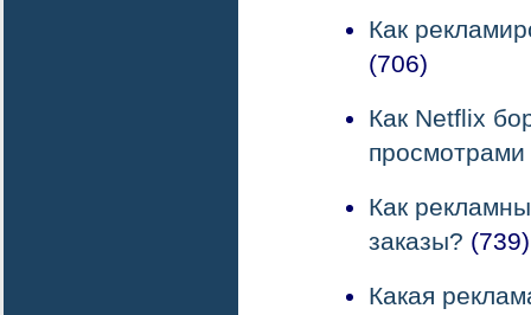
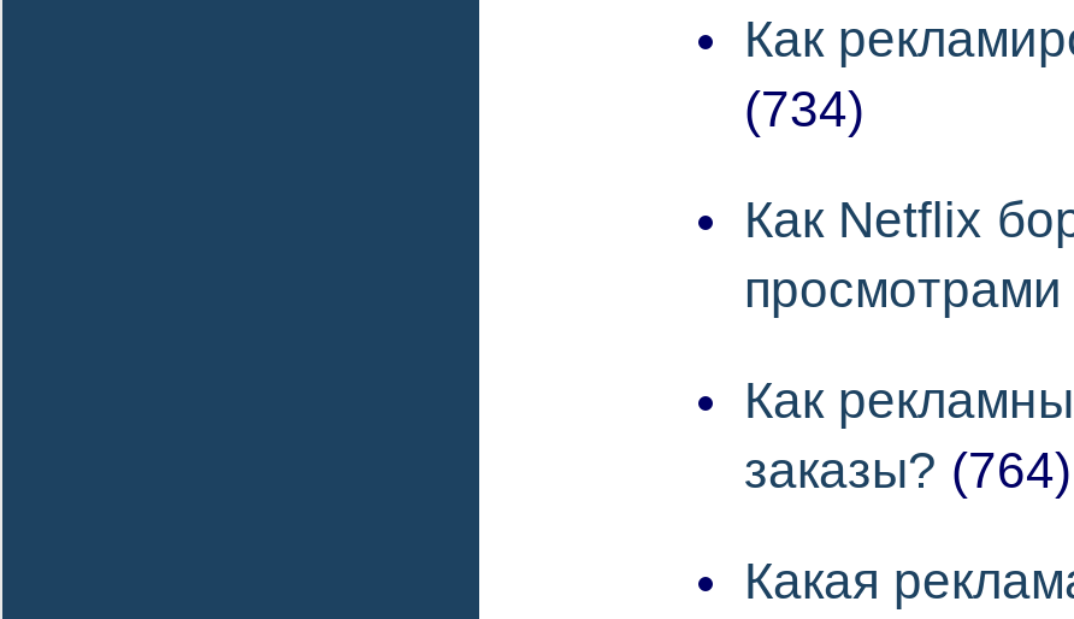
[369,50,428,77] (706) -> [744,81,864,136] (734)
[369,227,530,255] заказы? (739) -> [744,442,1072,497] заказы? (764)

